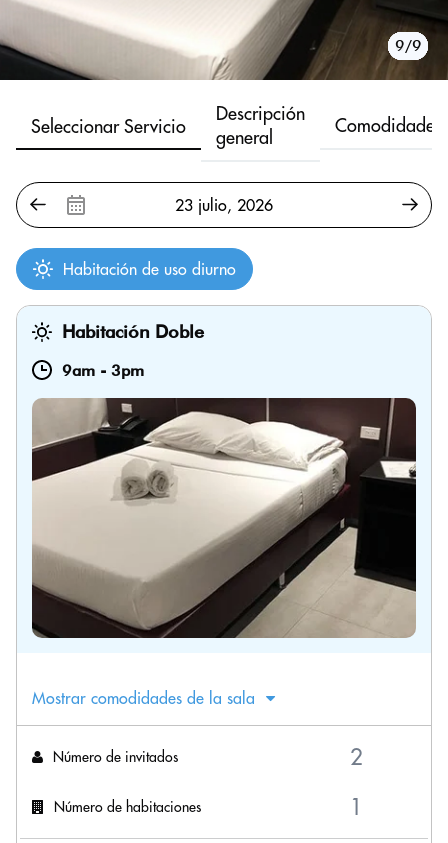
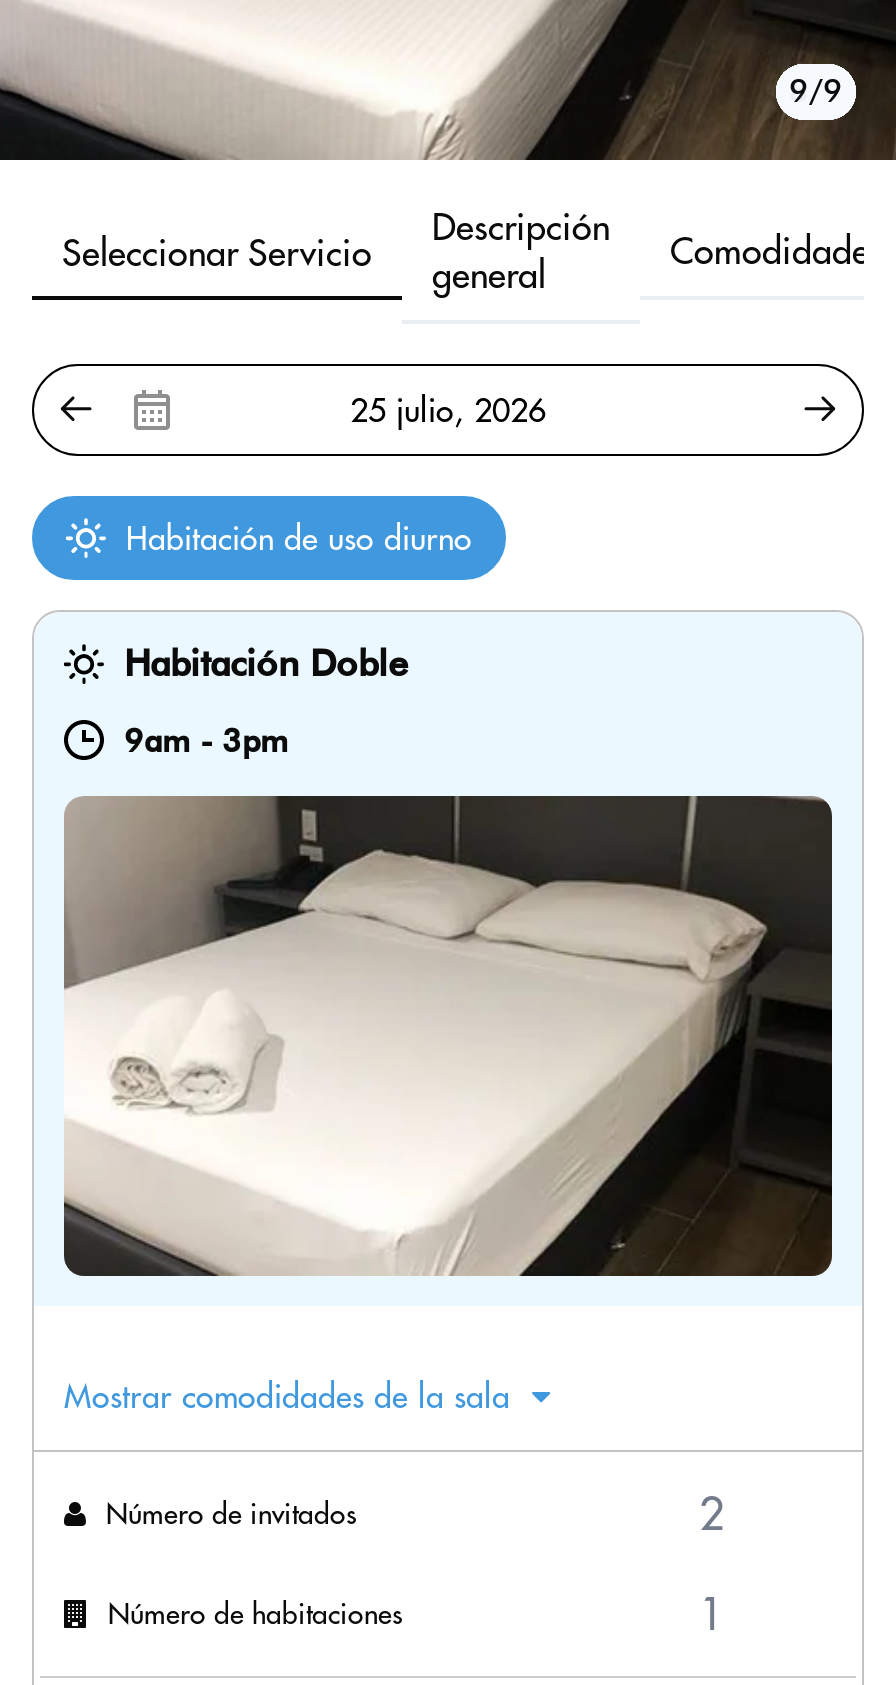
[31,398,416,639] [image] -> [64,796,834,1278] [image]

